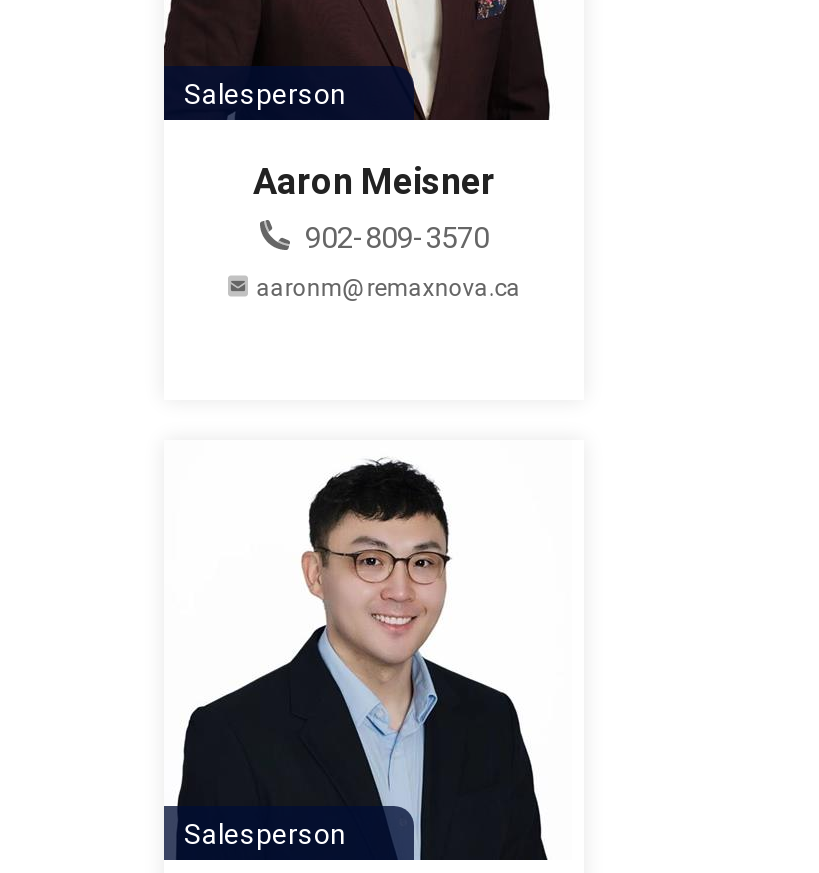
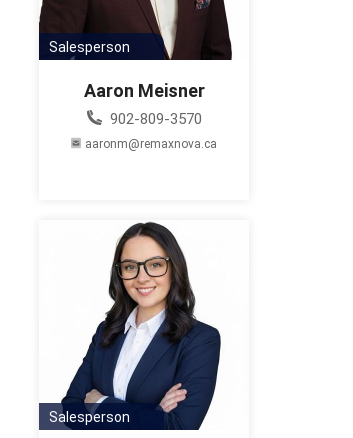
[176,444,550,862] [image] -> [46,221,230,431] [image]

